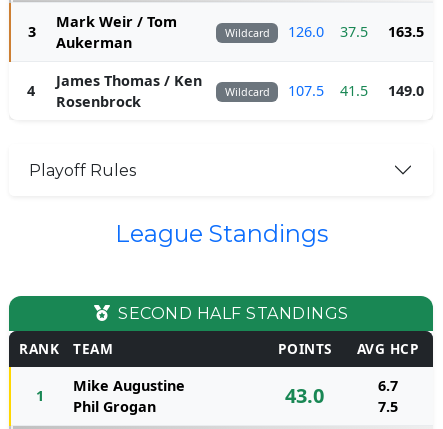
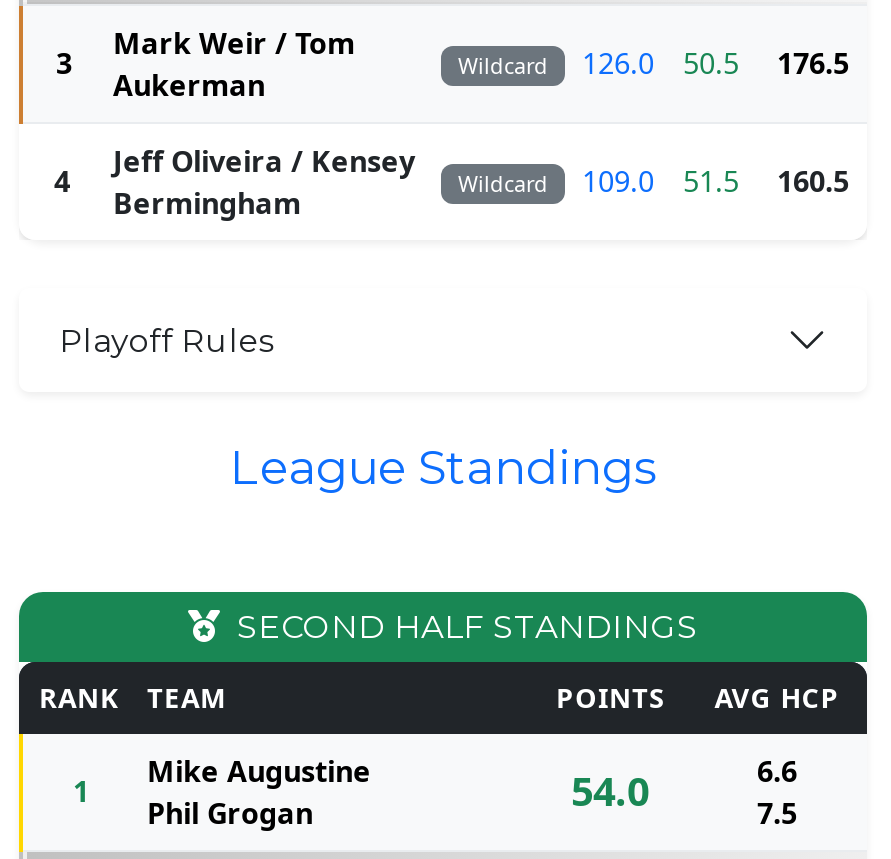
[340,22,368,41] 37.5 -> [683,44,739,82] 50.5
[388,22,424,41] 163.5 -> [777,44,849,82] 176.5
[56,71,202,111] James Thomas / Ken | Rosenbrock -> [113,142,415,222] Jeff Oliveira / Kensey | Bermingham
[287,81,323,100] 107.5 -> [582,162,654,200] 109.0
[340,81,368,100] 41.5 -> [683,162,739,200] 51.5
[388,81,424,100] 149.0 -> [777,162,849,200] 160.5
[378,376,398,395] 6.7 -> [757,752,797,790] 6.6
[285,382,324,409] 43.0 -> [571,764,649,818] 54.0

